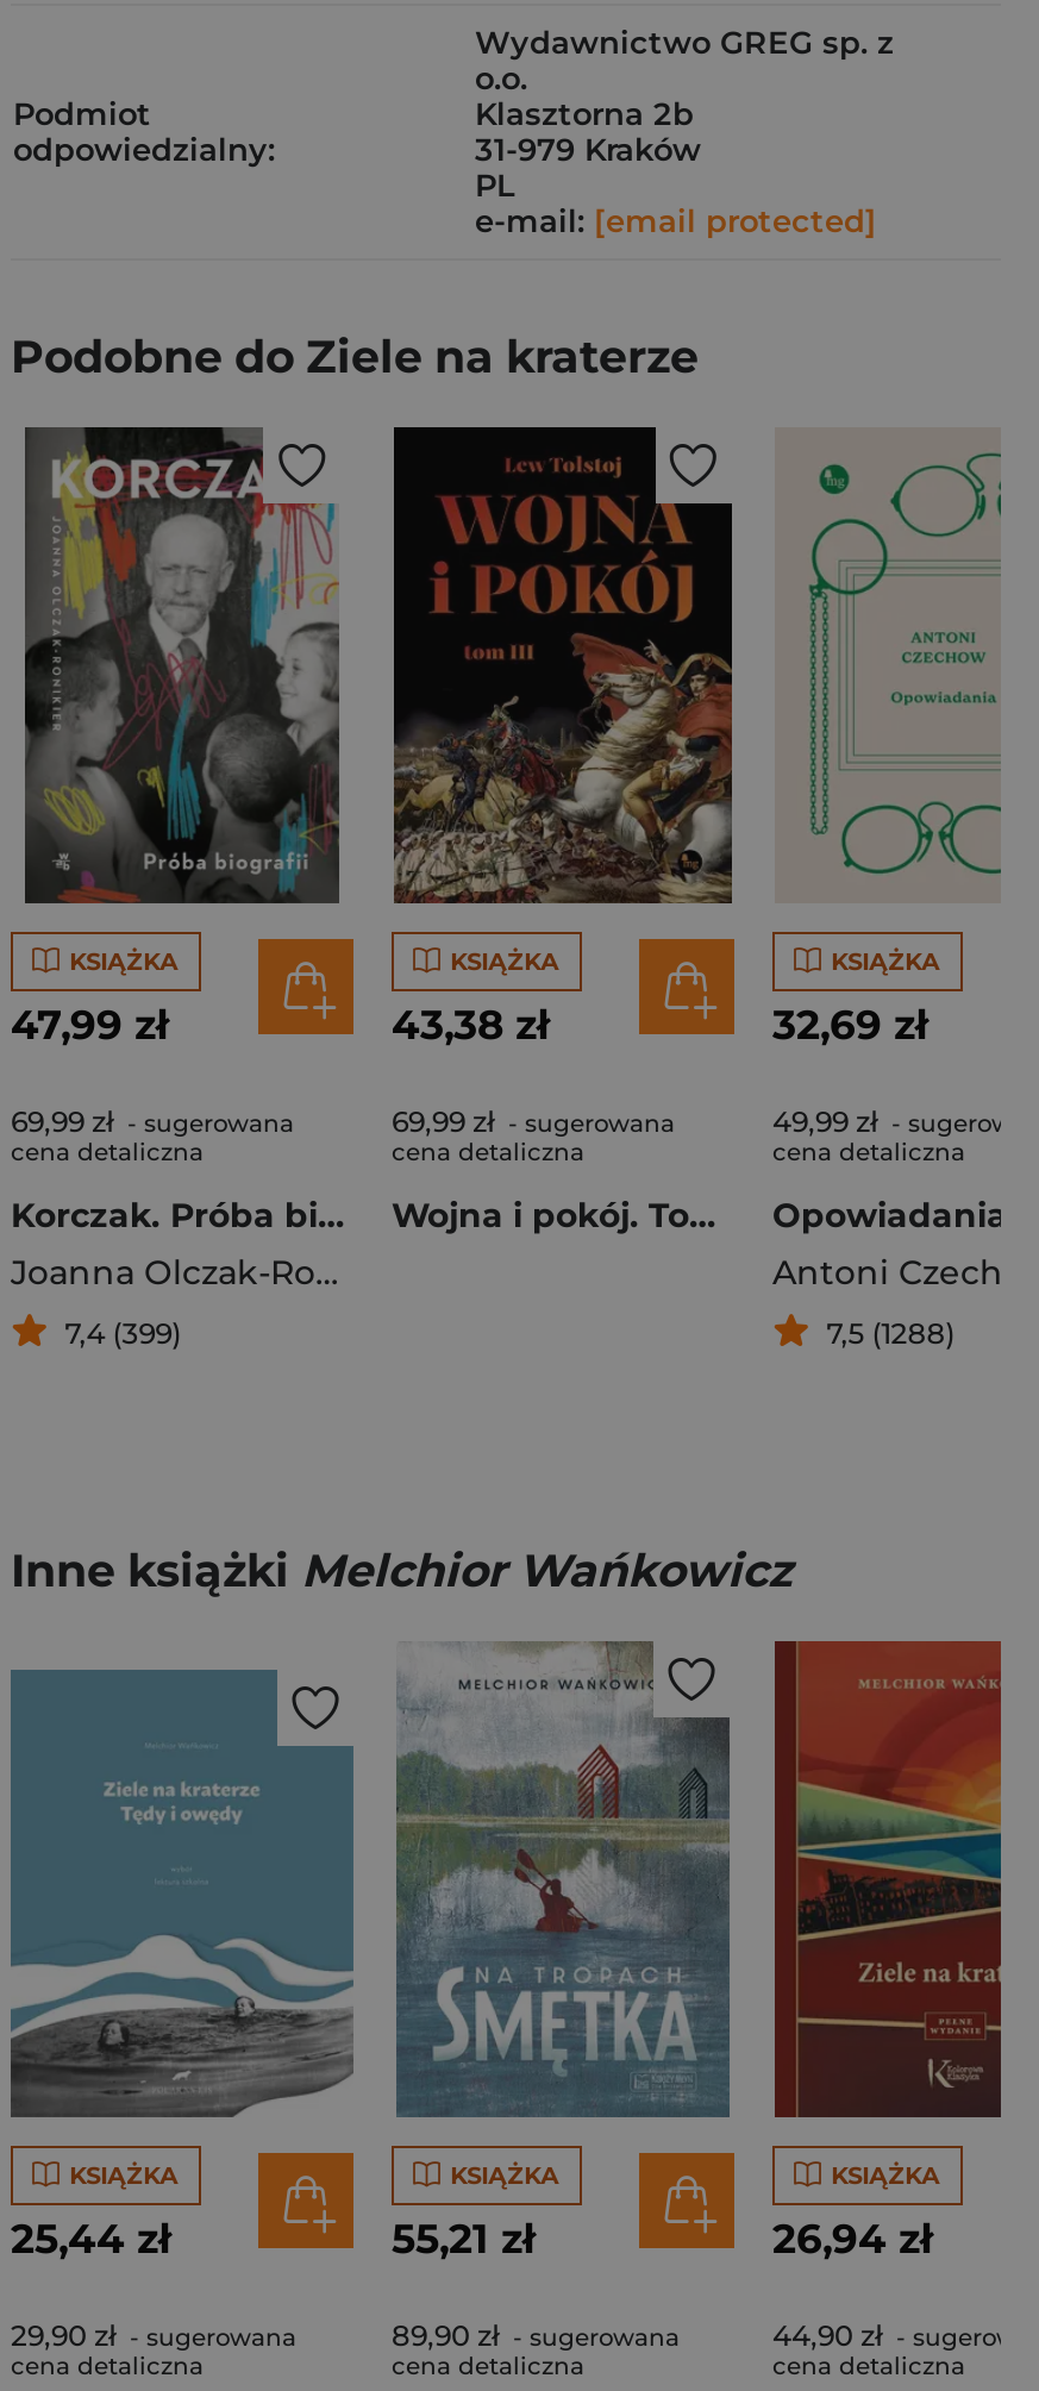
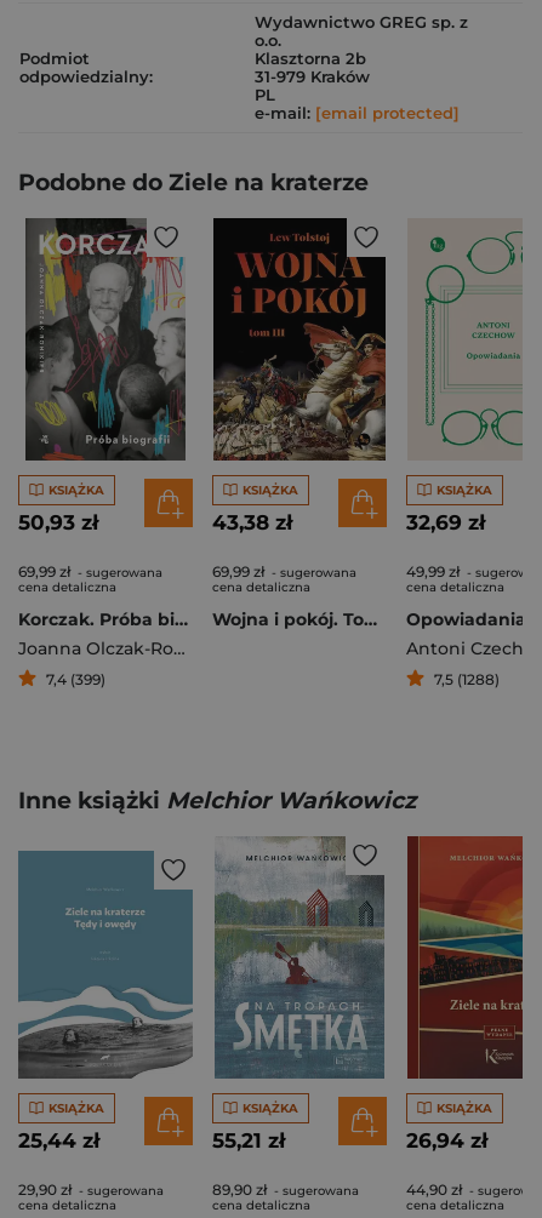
[11,1001,168,1049] 47,99 zł -> [18,510,98,534] 50,93 zł

